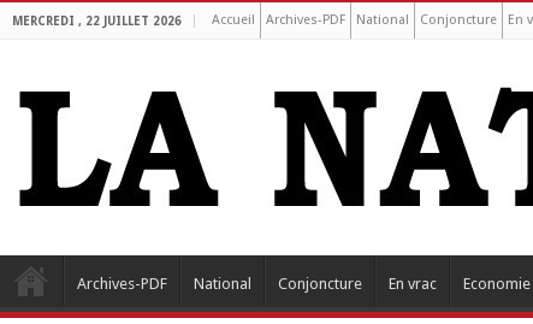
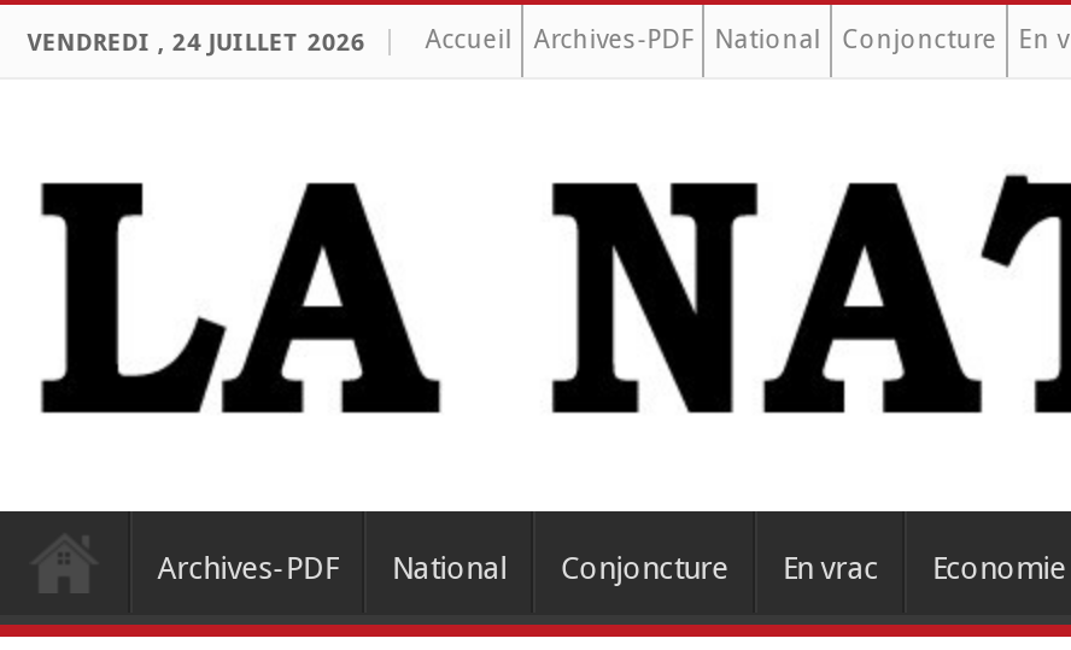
[12,14,182,28] MERCREDI , 22 JUILLET 2026 -> [27,29,365,55] VENDREDI , 24 JUILLET 2026

